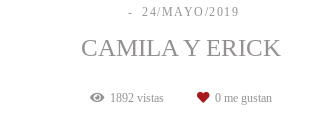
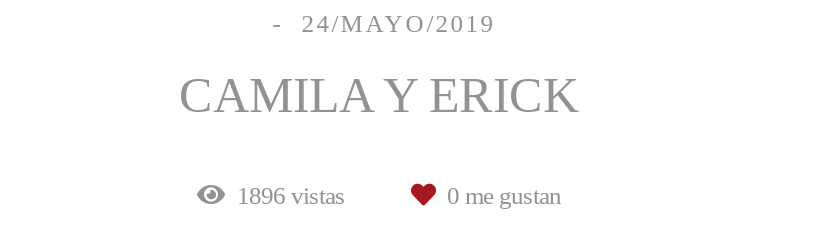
[110,91,167,105] 1892 vistas -> [237,181,351,209] 1896 vistas

